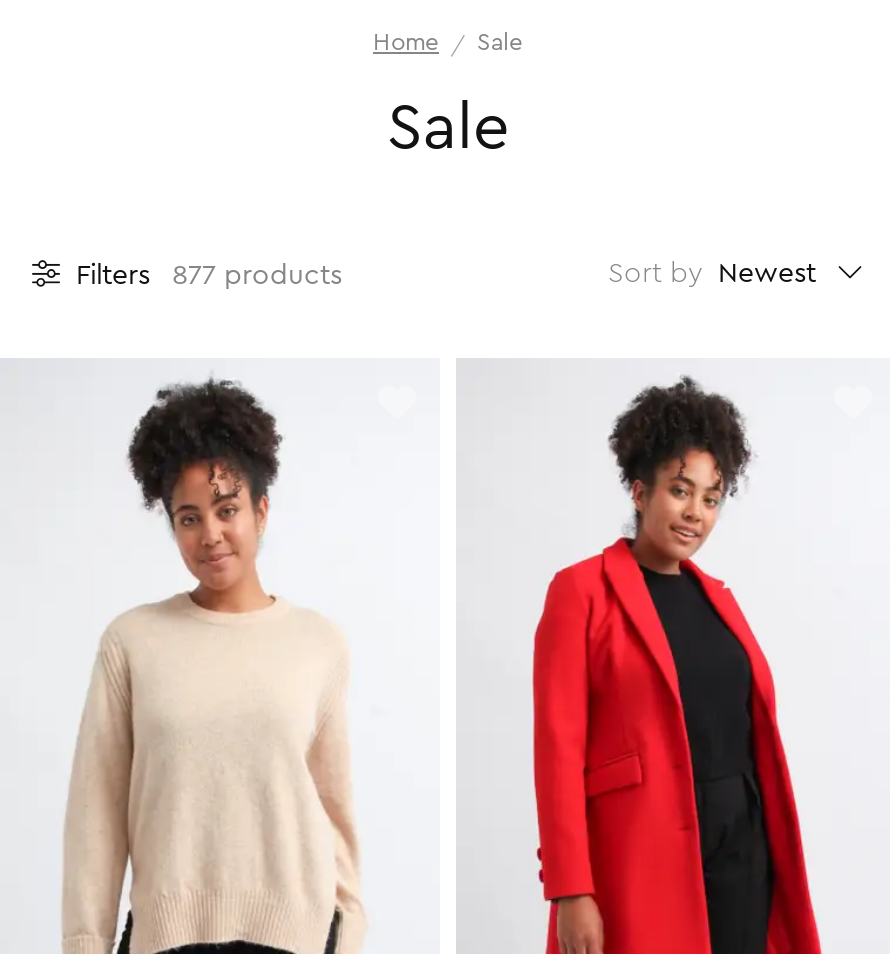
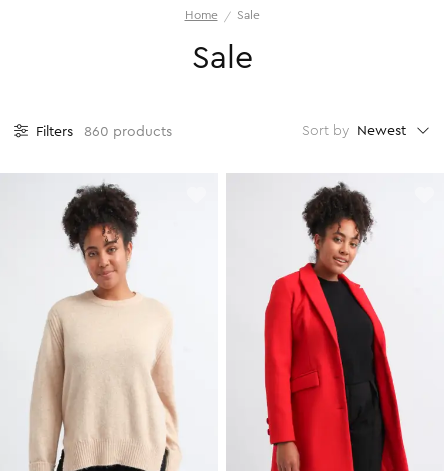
[76,262,342,291] Filters 877 products -> [36,125,172,139] Filters 860 products

